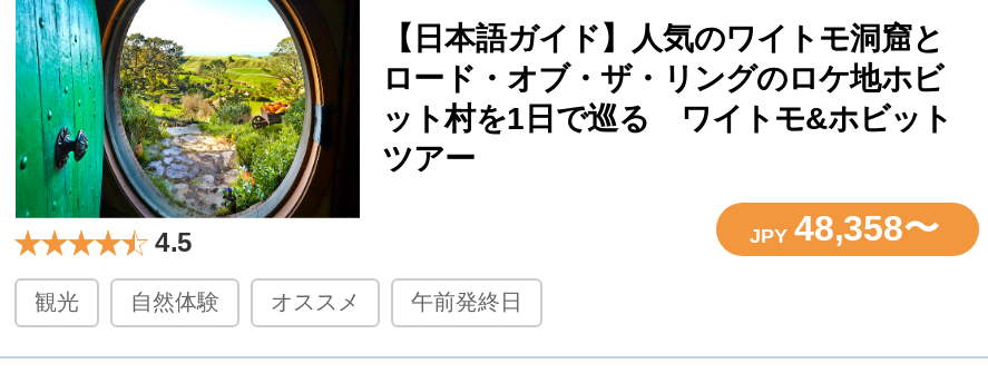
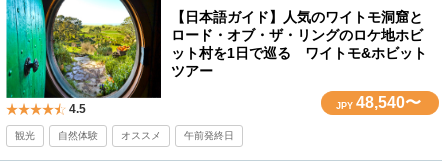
[750,209,939,247] JPY 48,358〜 -> [336,94,421,111] JPY 48,540〜

